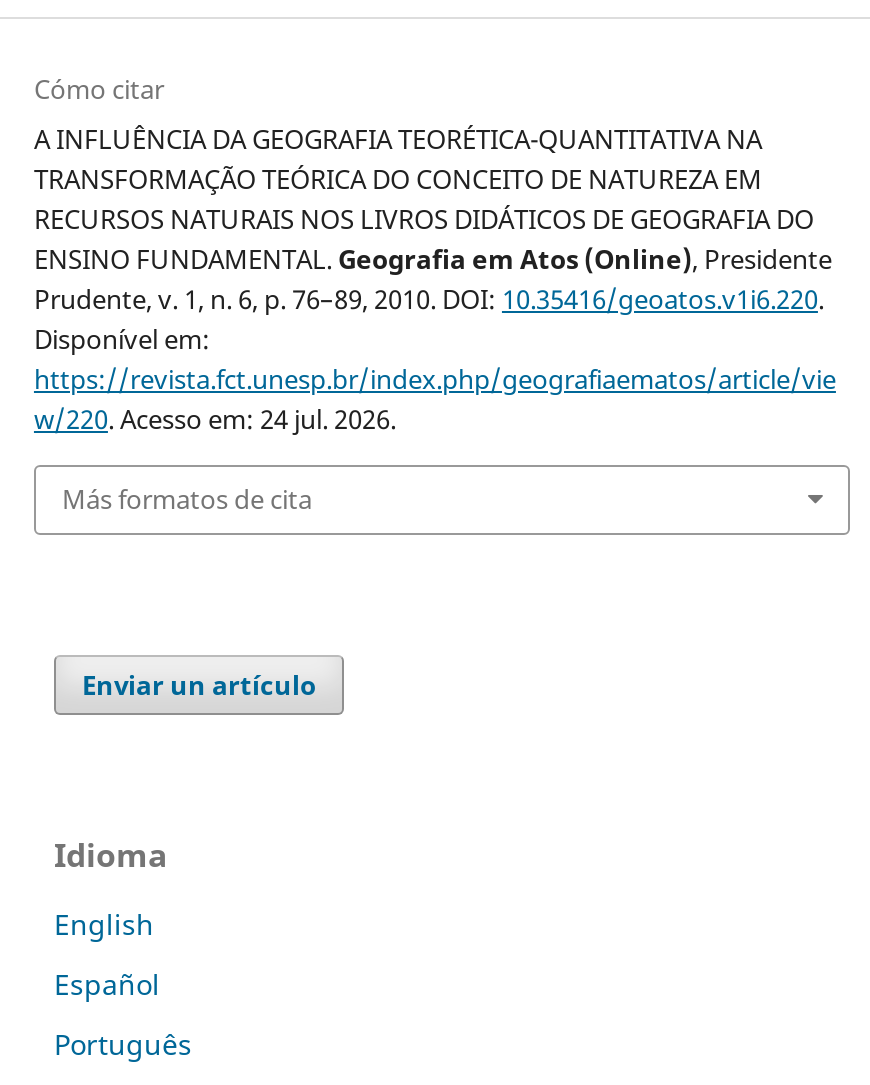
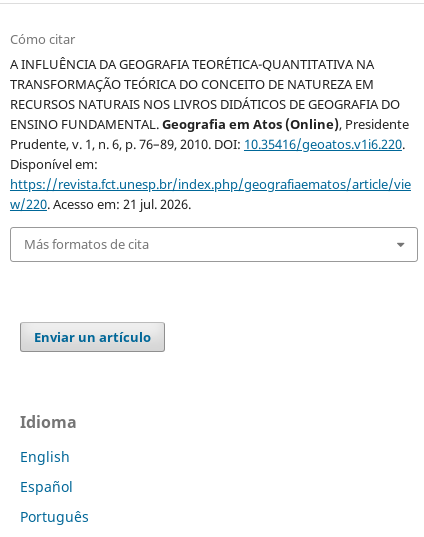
[34,401,396,437] w/220. Acesso em: 24 jul. 2026. -> [10,195,191,213] w/220. Acesso em: 21 jul. 2026.

